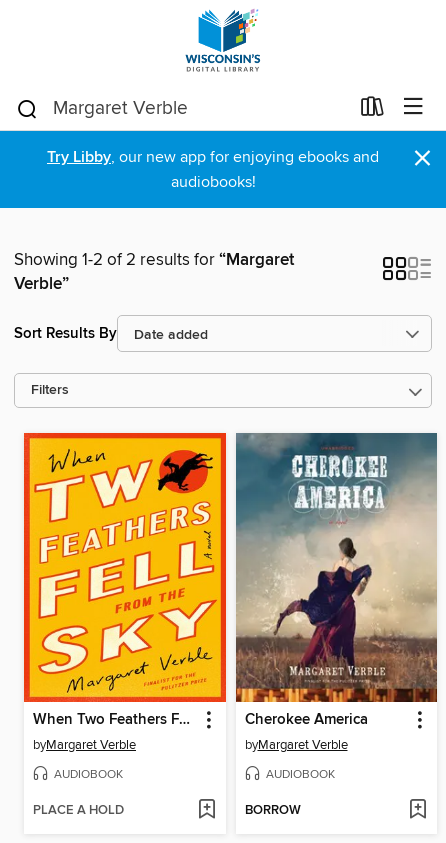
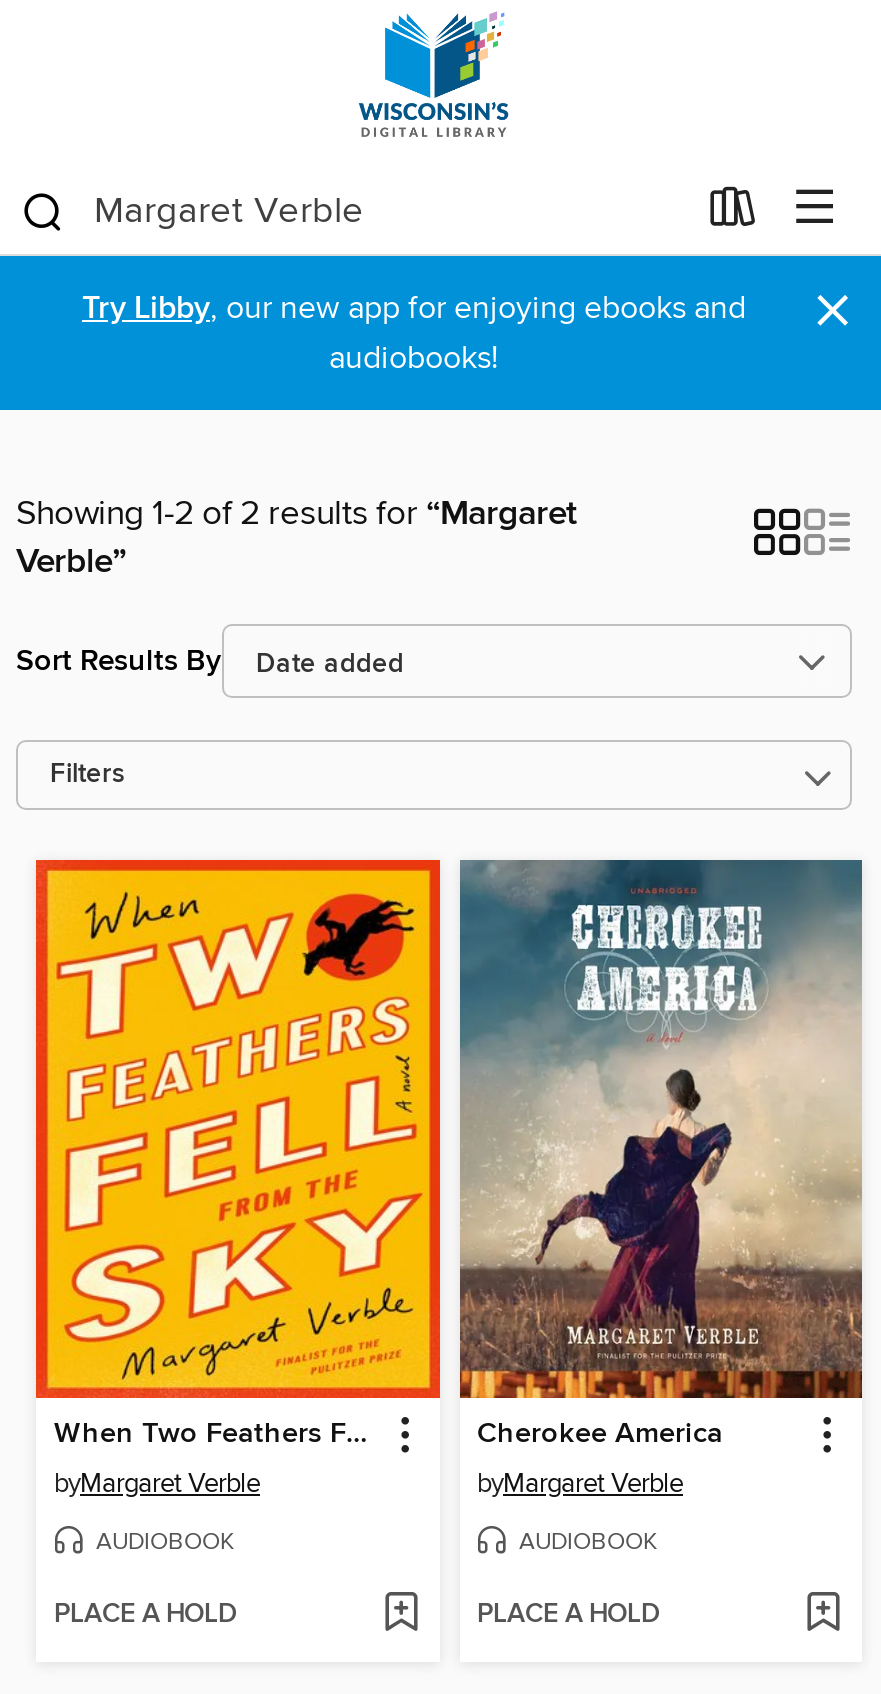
[244,802,300,819] BORROW -> [477,1599,659,1633] PLACE A HOLD

